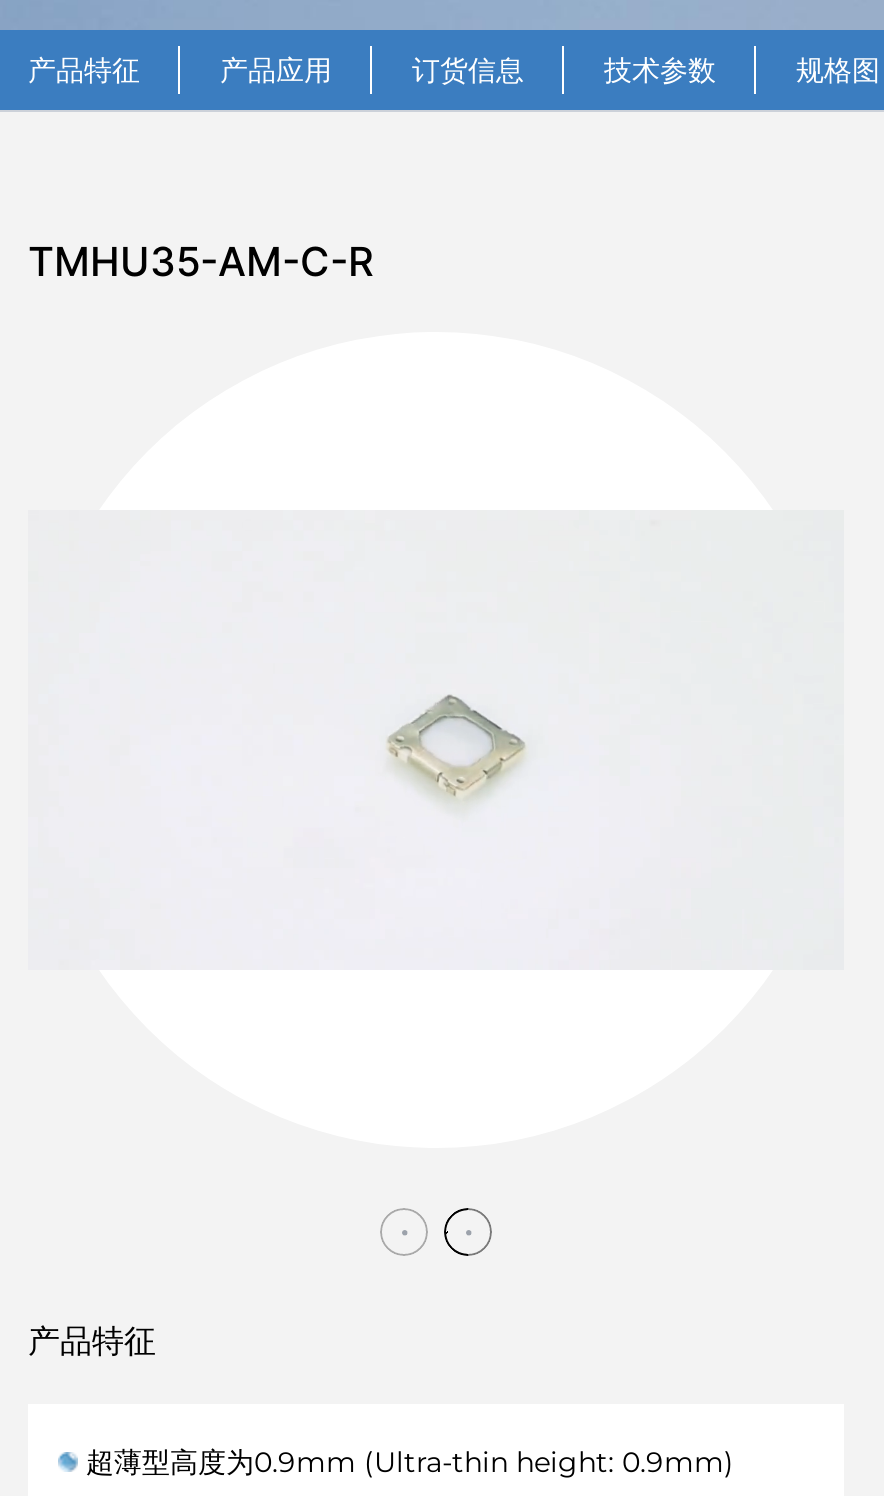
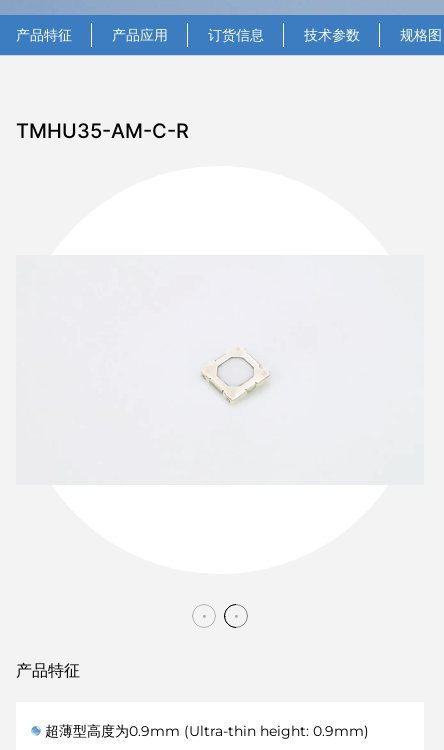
[386,694,532,800] [image] -> [196,348,270,403] [image]

